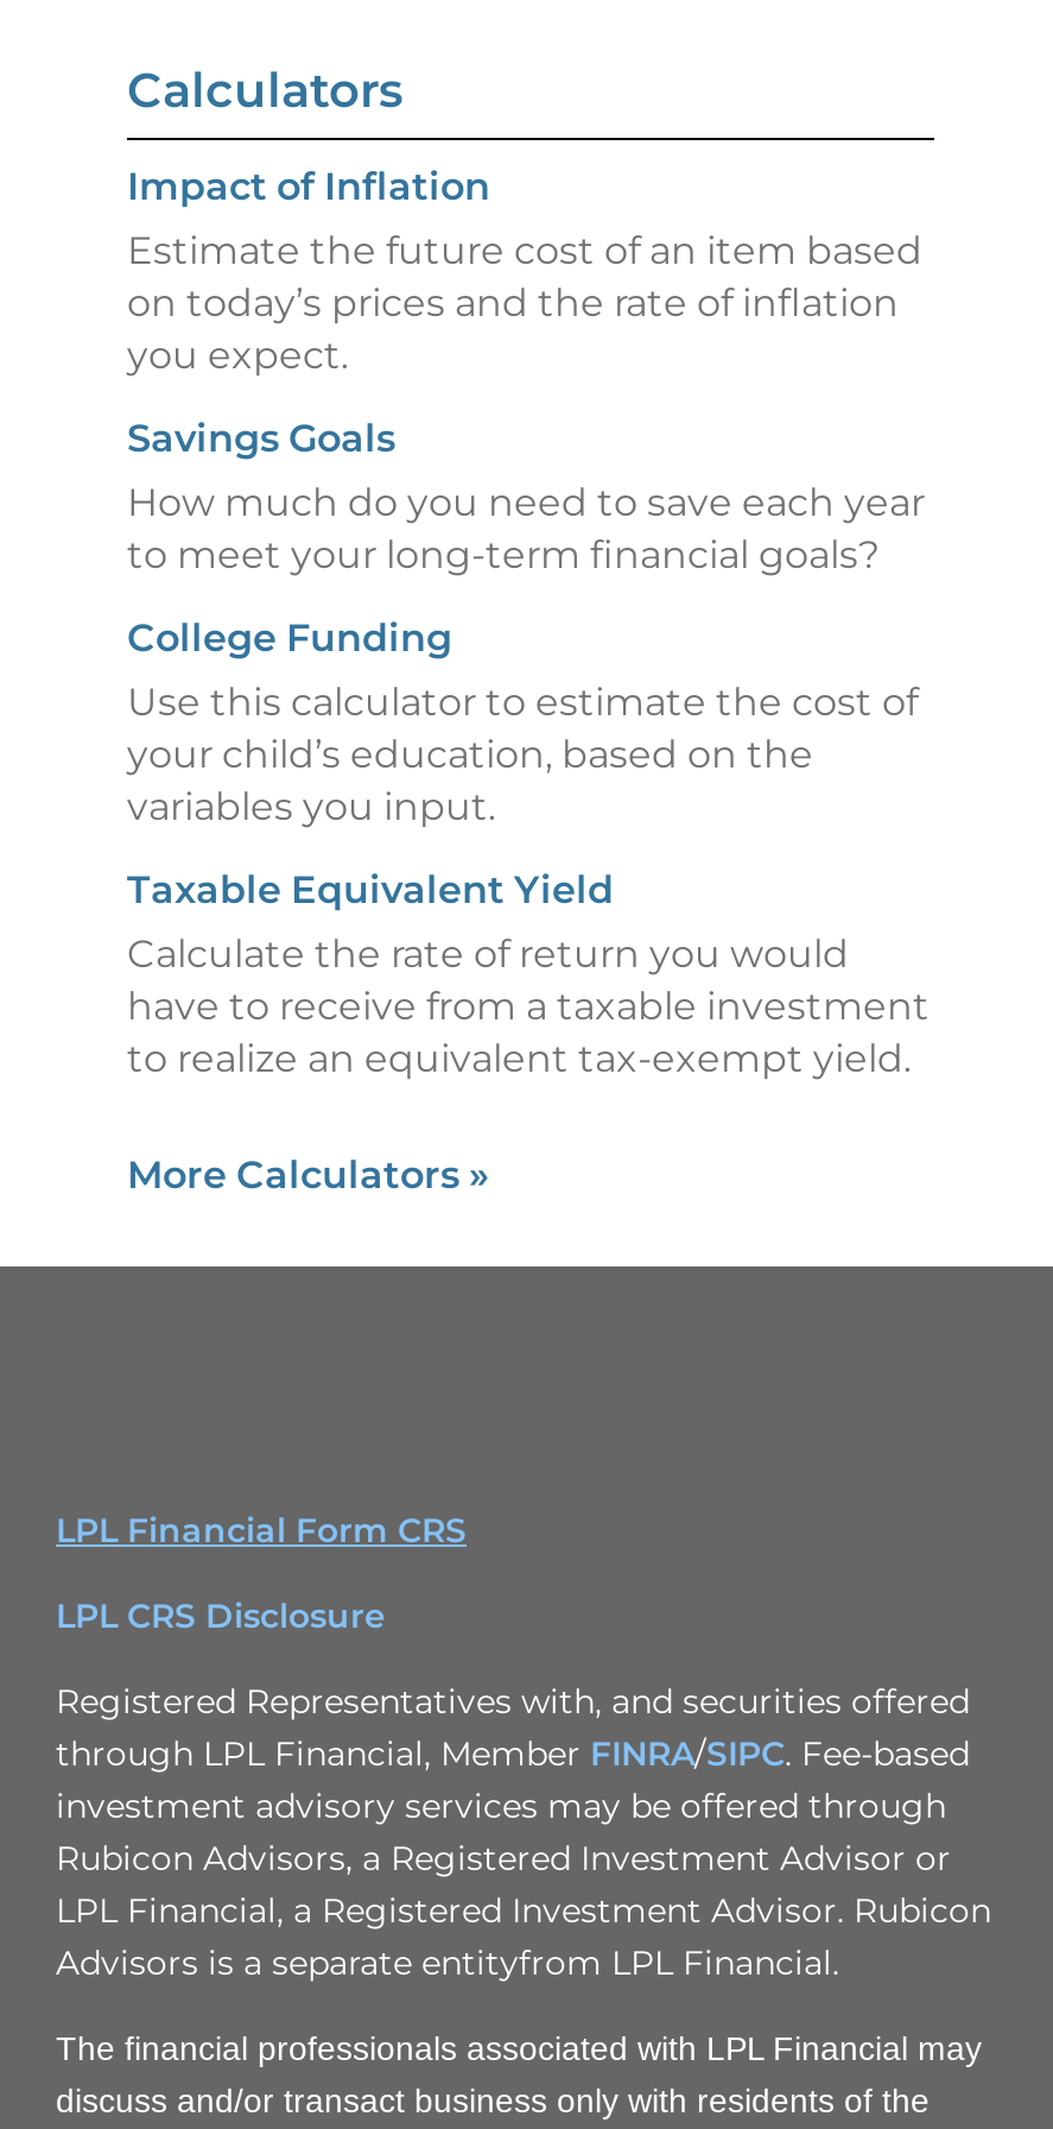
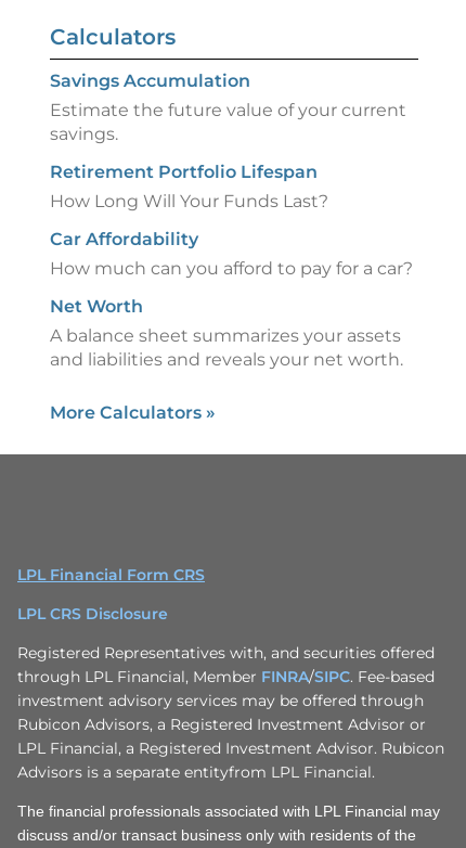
[127,164,922,378] Impact of Inflation | Estimate the future cost of an item based | on today’s prices and the rate of inflation | you expect. -> [50,70,406,144] Savings Accumulation | Estimate the future value of your current | savings.
[127,416,925,577] Savings Goals | How much do you need to save each year | to meet your long-term financial goals? -> [50,161,328,211] Retirement Portfolio Lifespan | How Long Will Your Funds Last?
[127,615,918,829] College Funding | Use this calculator to estimate the cost of | your child’s education, based on the | variables you input. -> [50,229,413,279] Car Affordability | How much can you afford to pay for a car?
[127,867,930,1081] Taxable Equivalent Yield | Calculate the rate of return you would | have to receive from a taxable investment | to realize an equivalent tax-exempt yield. -> [50,296,403,370] Net Worth | A balance sheet summarizes your assets | and liabilities and reveals your net worth.

